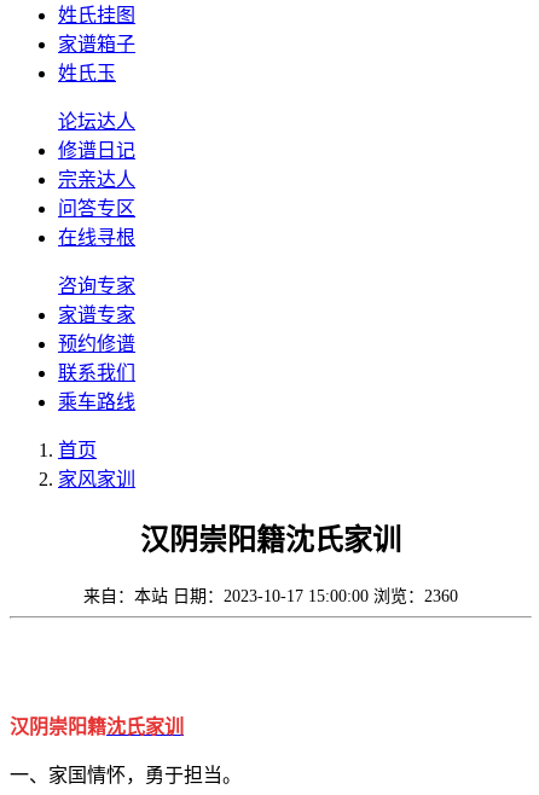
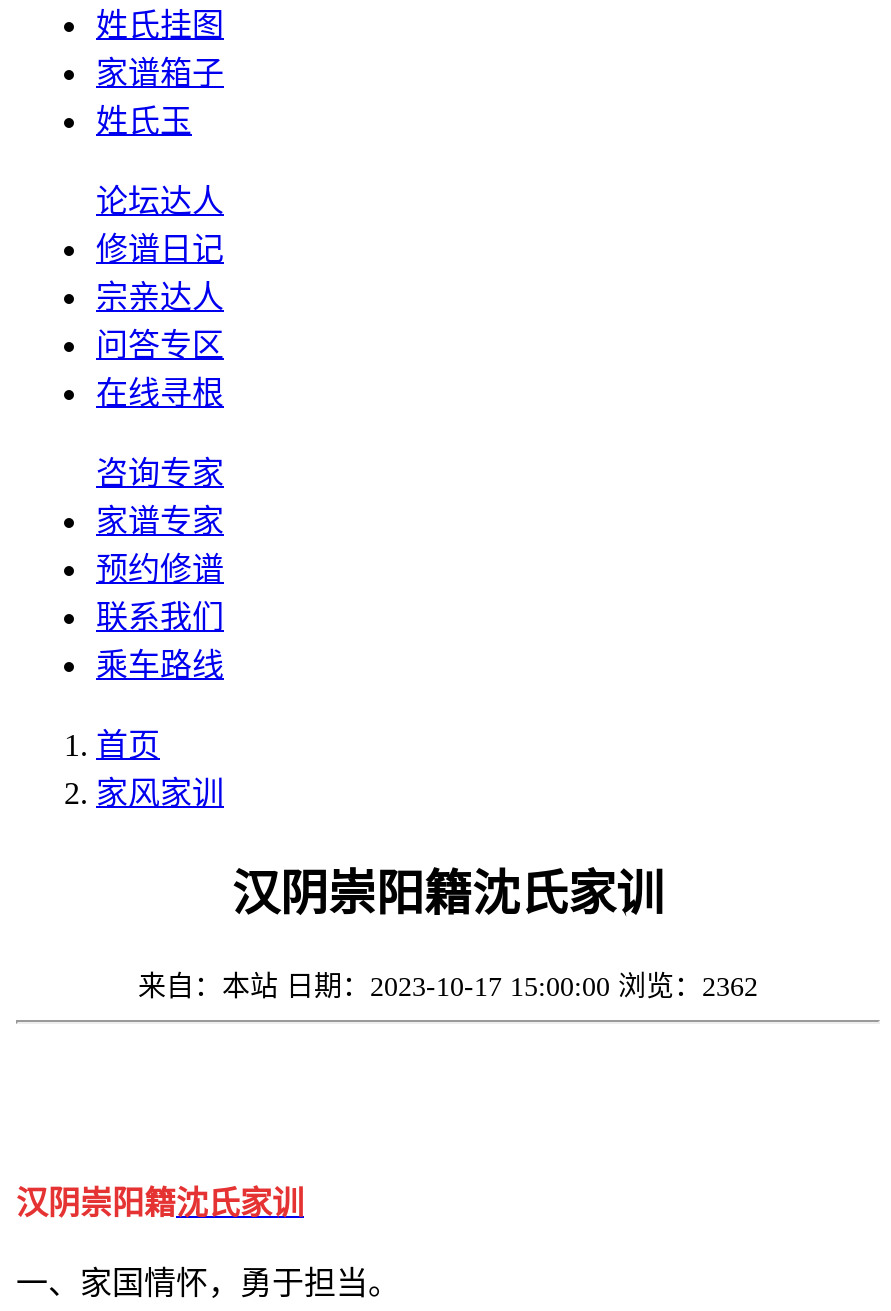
[83,587,458,605] 来自：本站 日期：2023-10-17 15:00:00 浏览：2360 -> [138,972,758,1002] 来自：本站 日期：2023-10-17 15:00:00 浏览：2362

